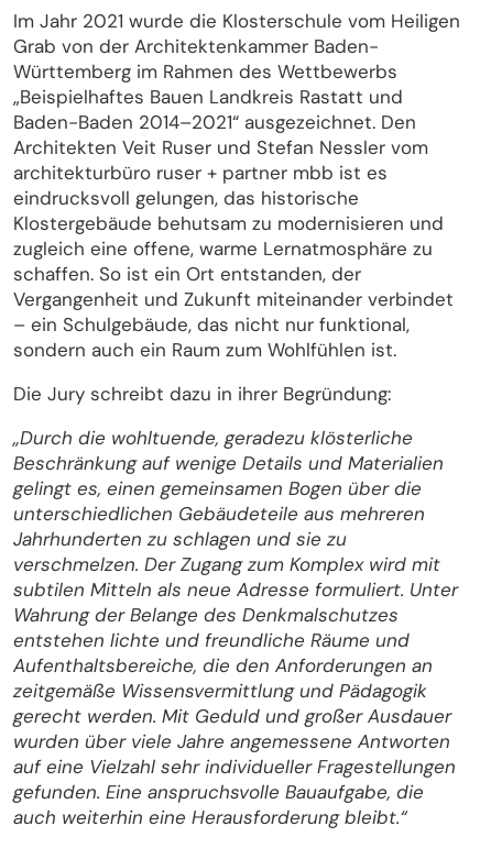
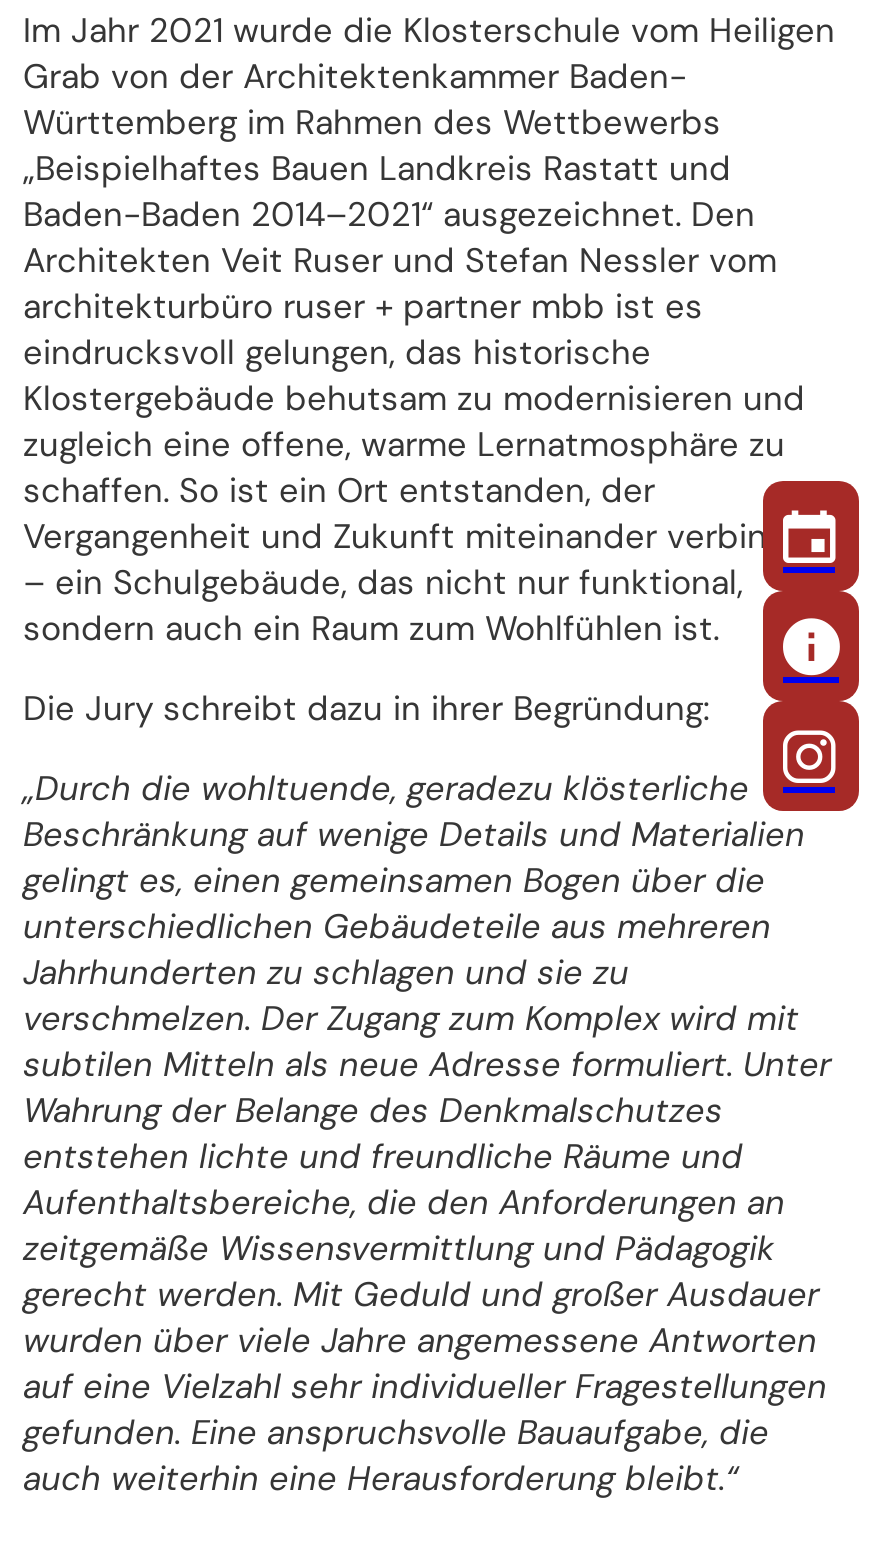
none -> [761,478,861,814] [image]

